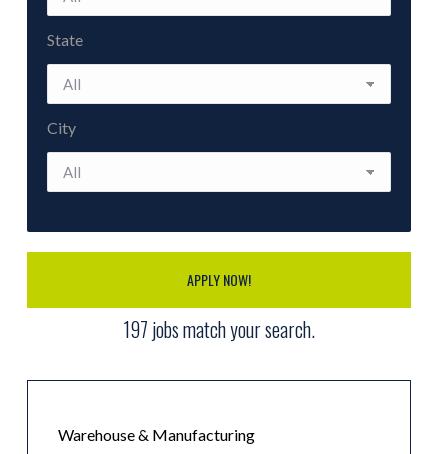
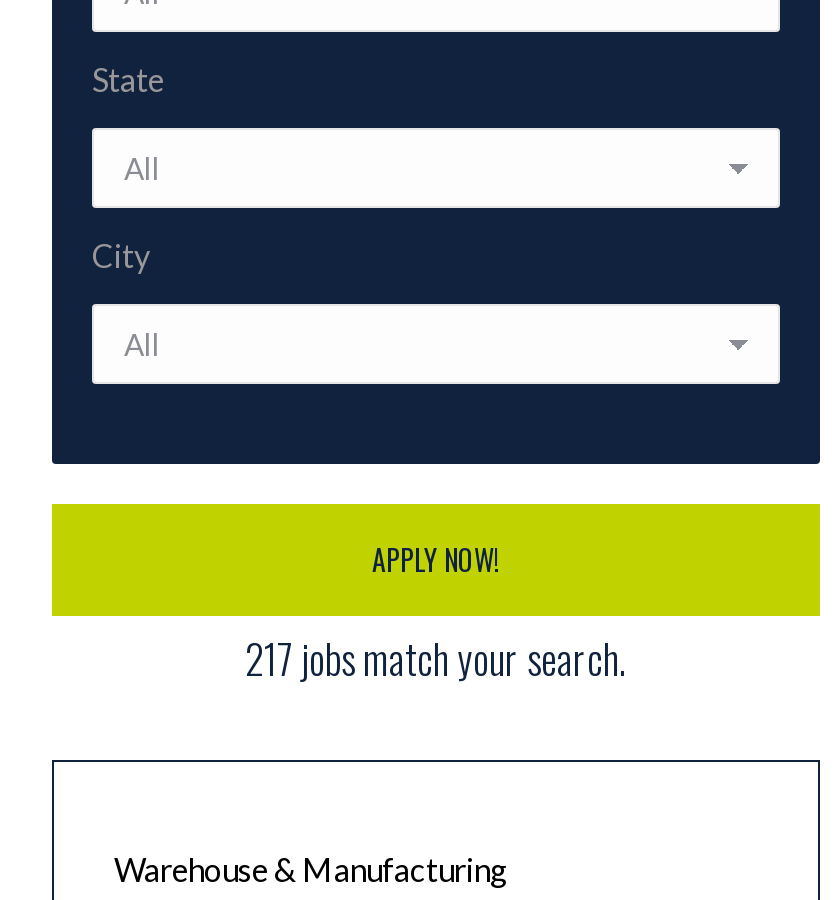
[123,314,315,344] 197 jobs match your search. -> [245,628,627,688] 217 jobs match your search.

